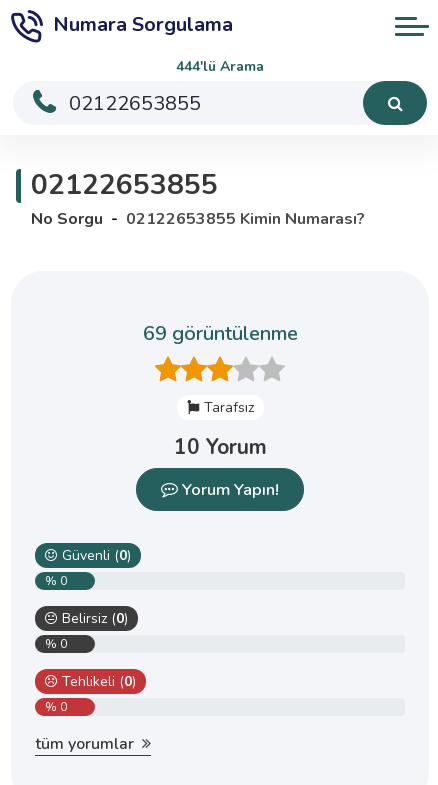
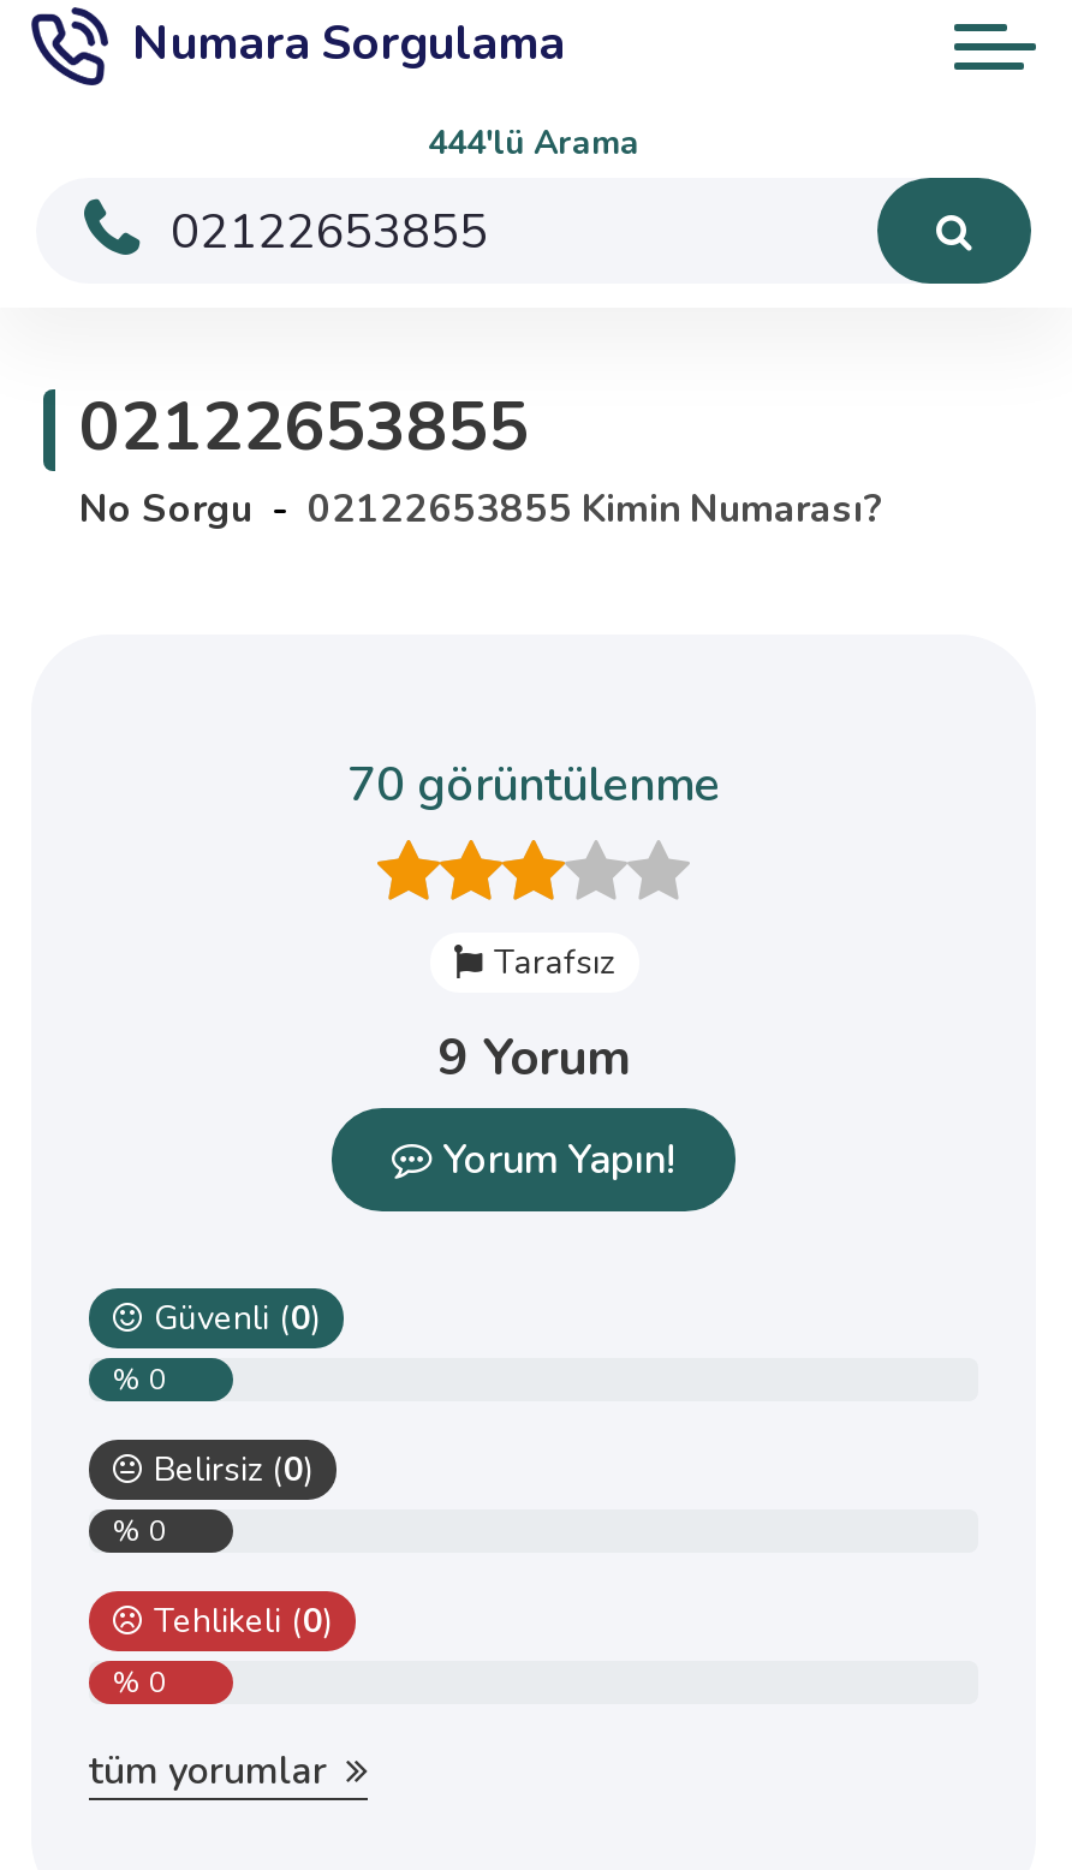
[142,320,297,347] 69 görüntülenme -> [347,752,720,817] 70 görüntülenme
[173,433,266,461] 10 Yorum -> [437,1024,630,1091] 9 Yorum

